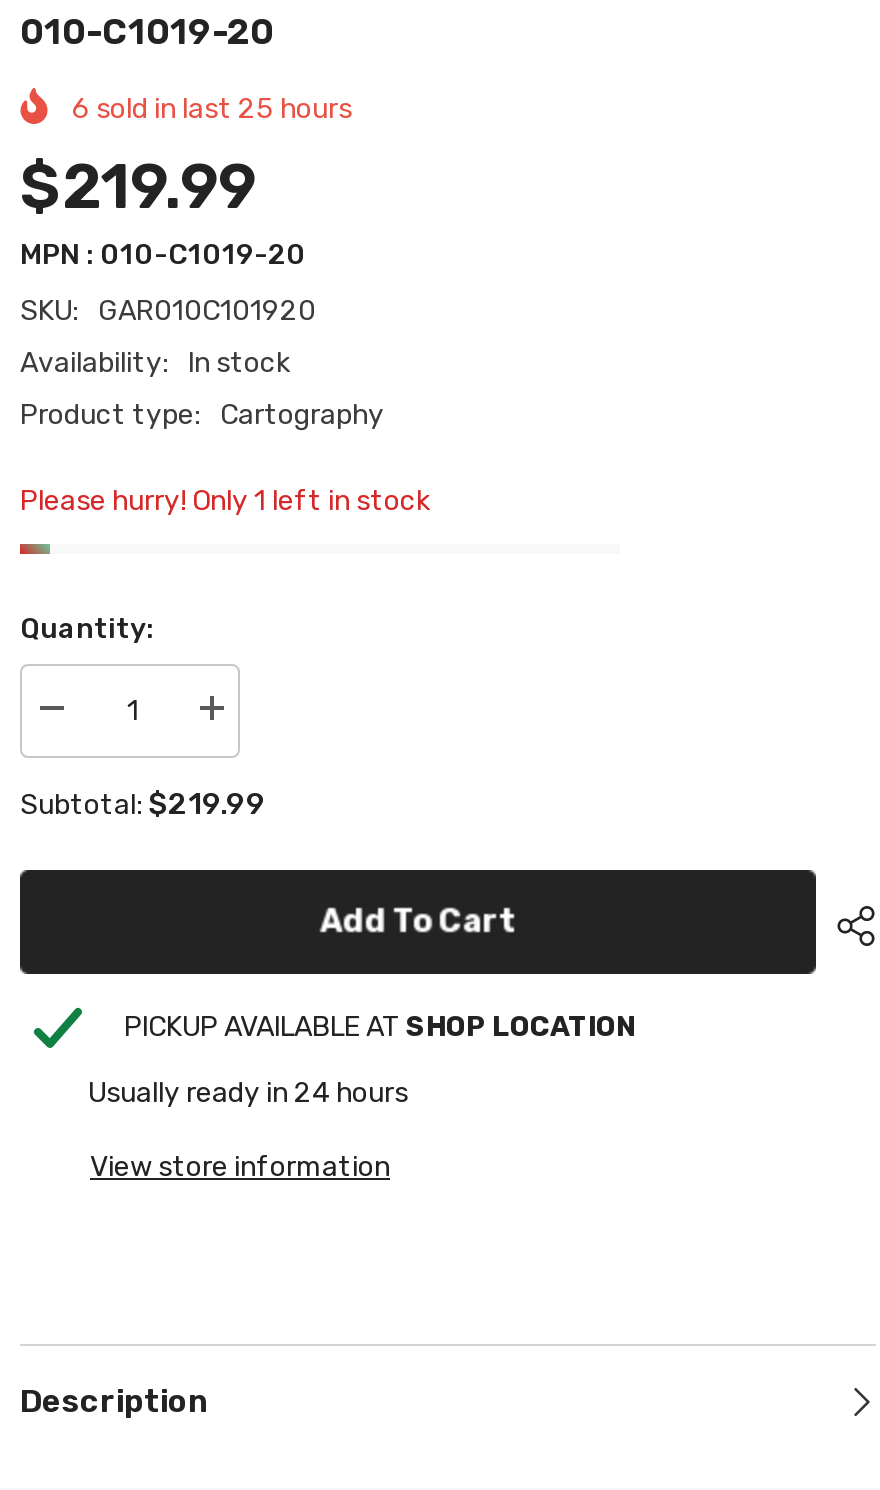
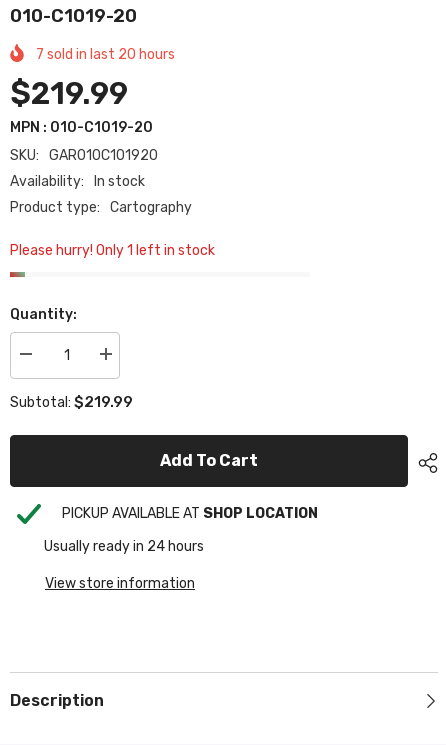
[72,91,352,125] 6 sold in last 25 hours -> [36,46,175,63] 7 sold in last 20 hours

